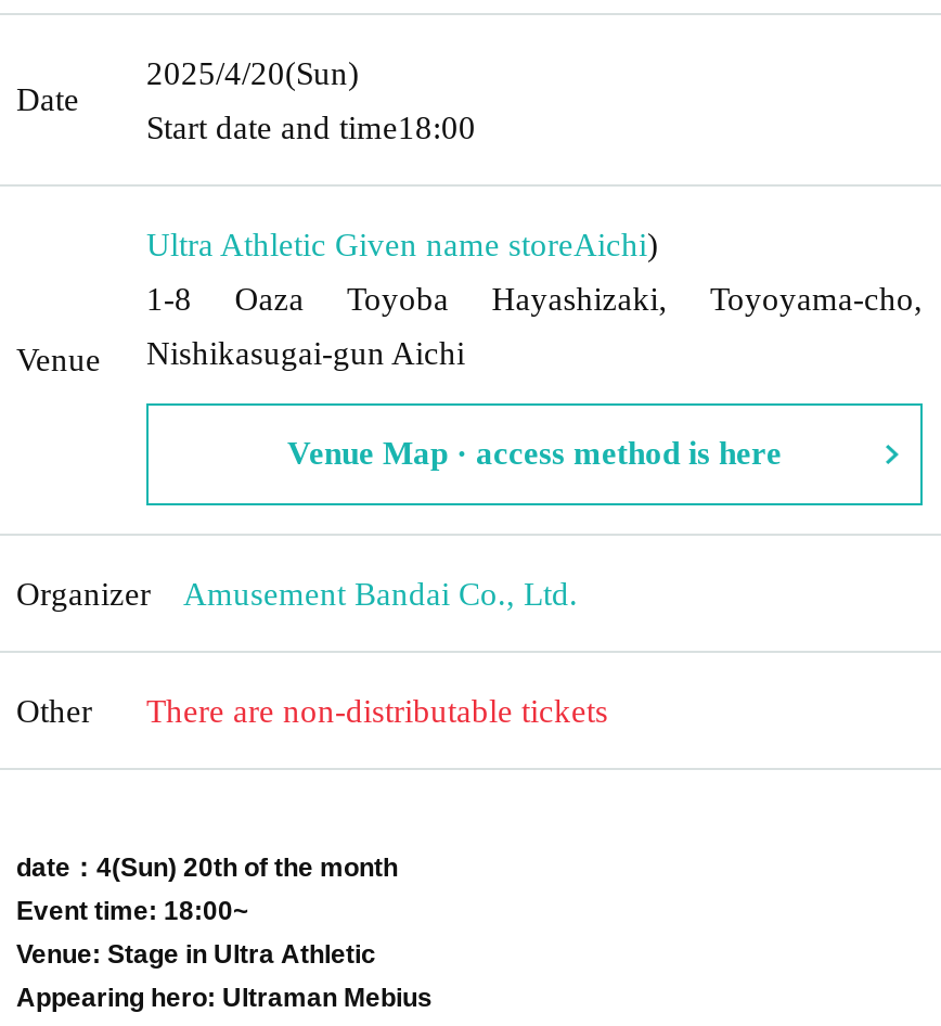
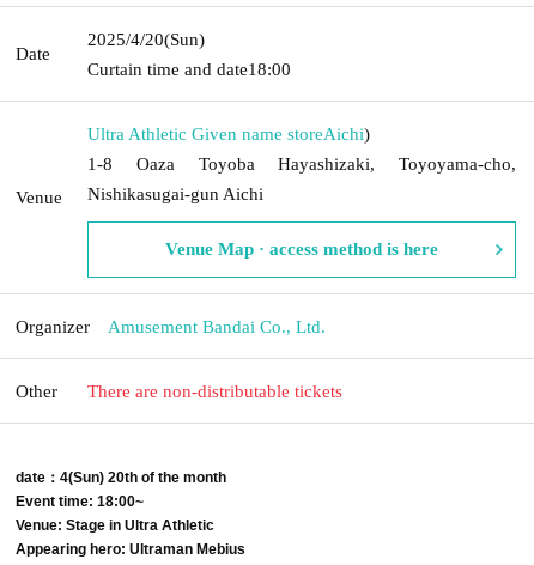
[146,110,508,144] Start date and time18:00 -> [87,59,309,78] Curtain time and date18:00

